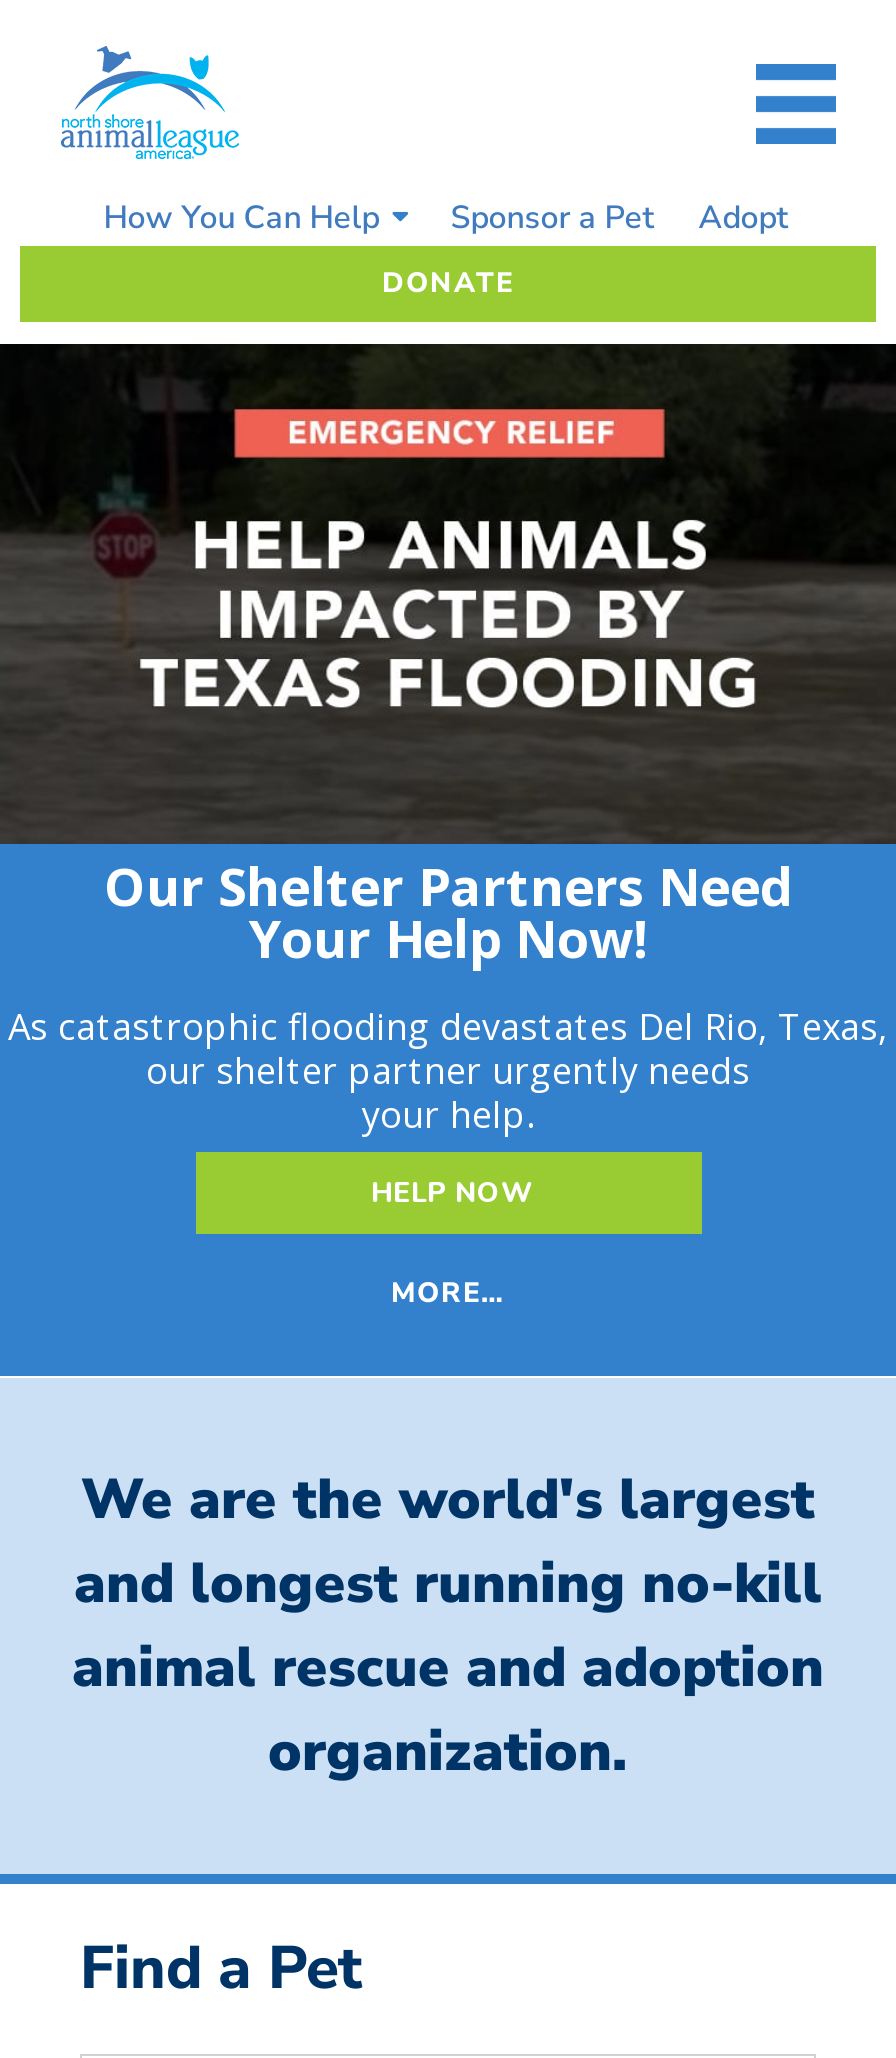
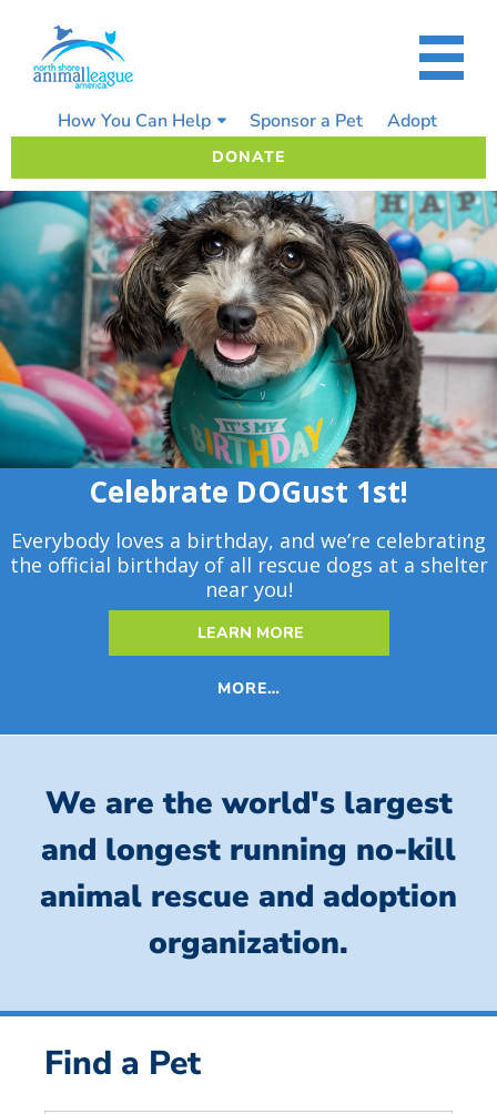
[6,342,890,1138] [image] | Our Shelter Partners Need | Your Help Now! | As catastrophic flooding devastates Del Rio, Texas, | our shelter partner urgently needs | your help. -> [3,190,494,602] [image] | Celebrate DOGust 1st! | Everybody loves a birthday, and we’re celebrating | the official birthday of all rescue dogs at a shelter | near you!
[371,1174,533,1212] HELP NOW -> [197,622,304,644] LEARN MORE

